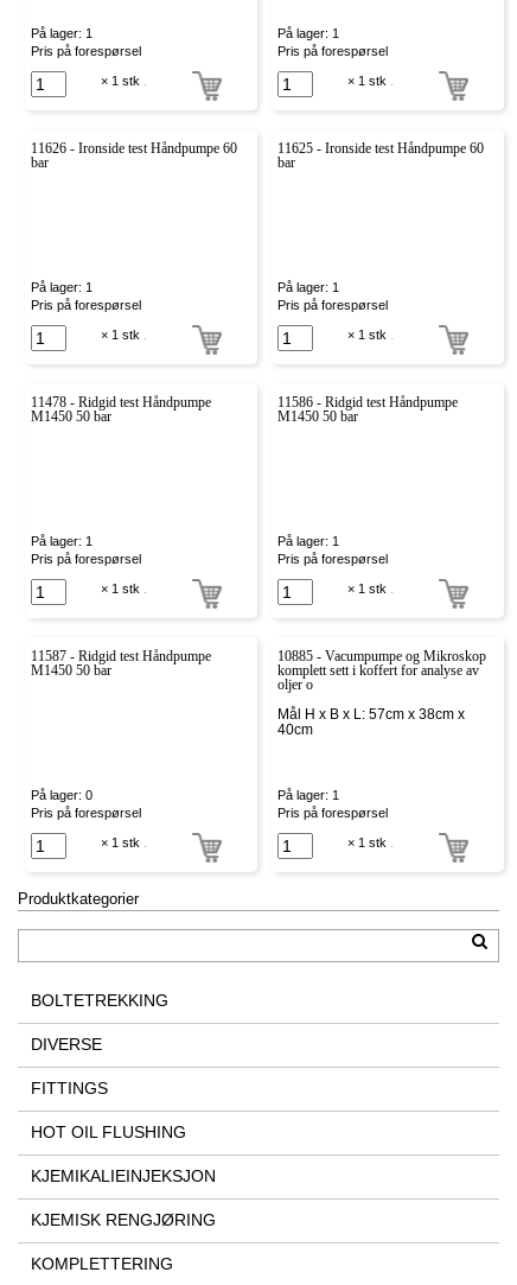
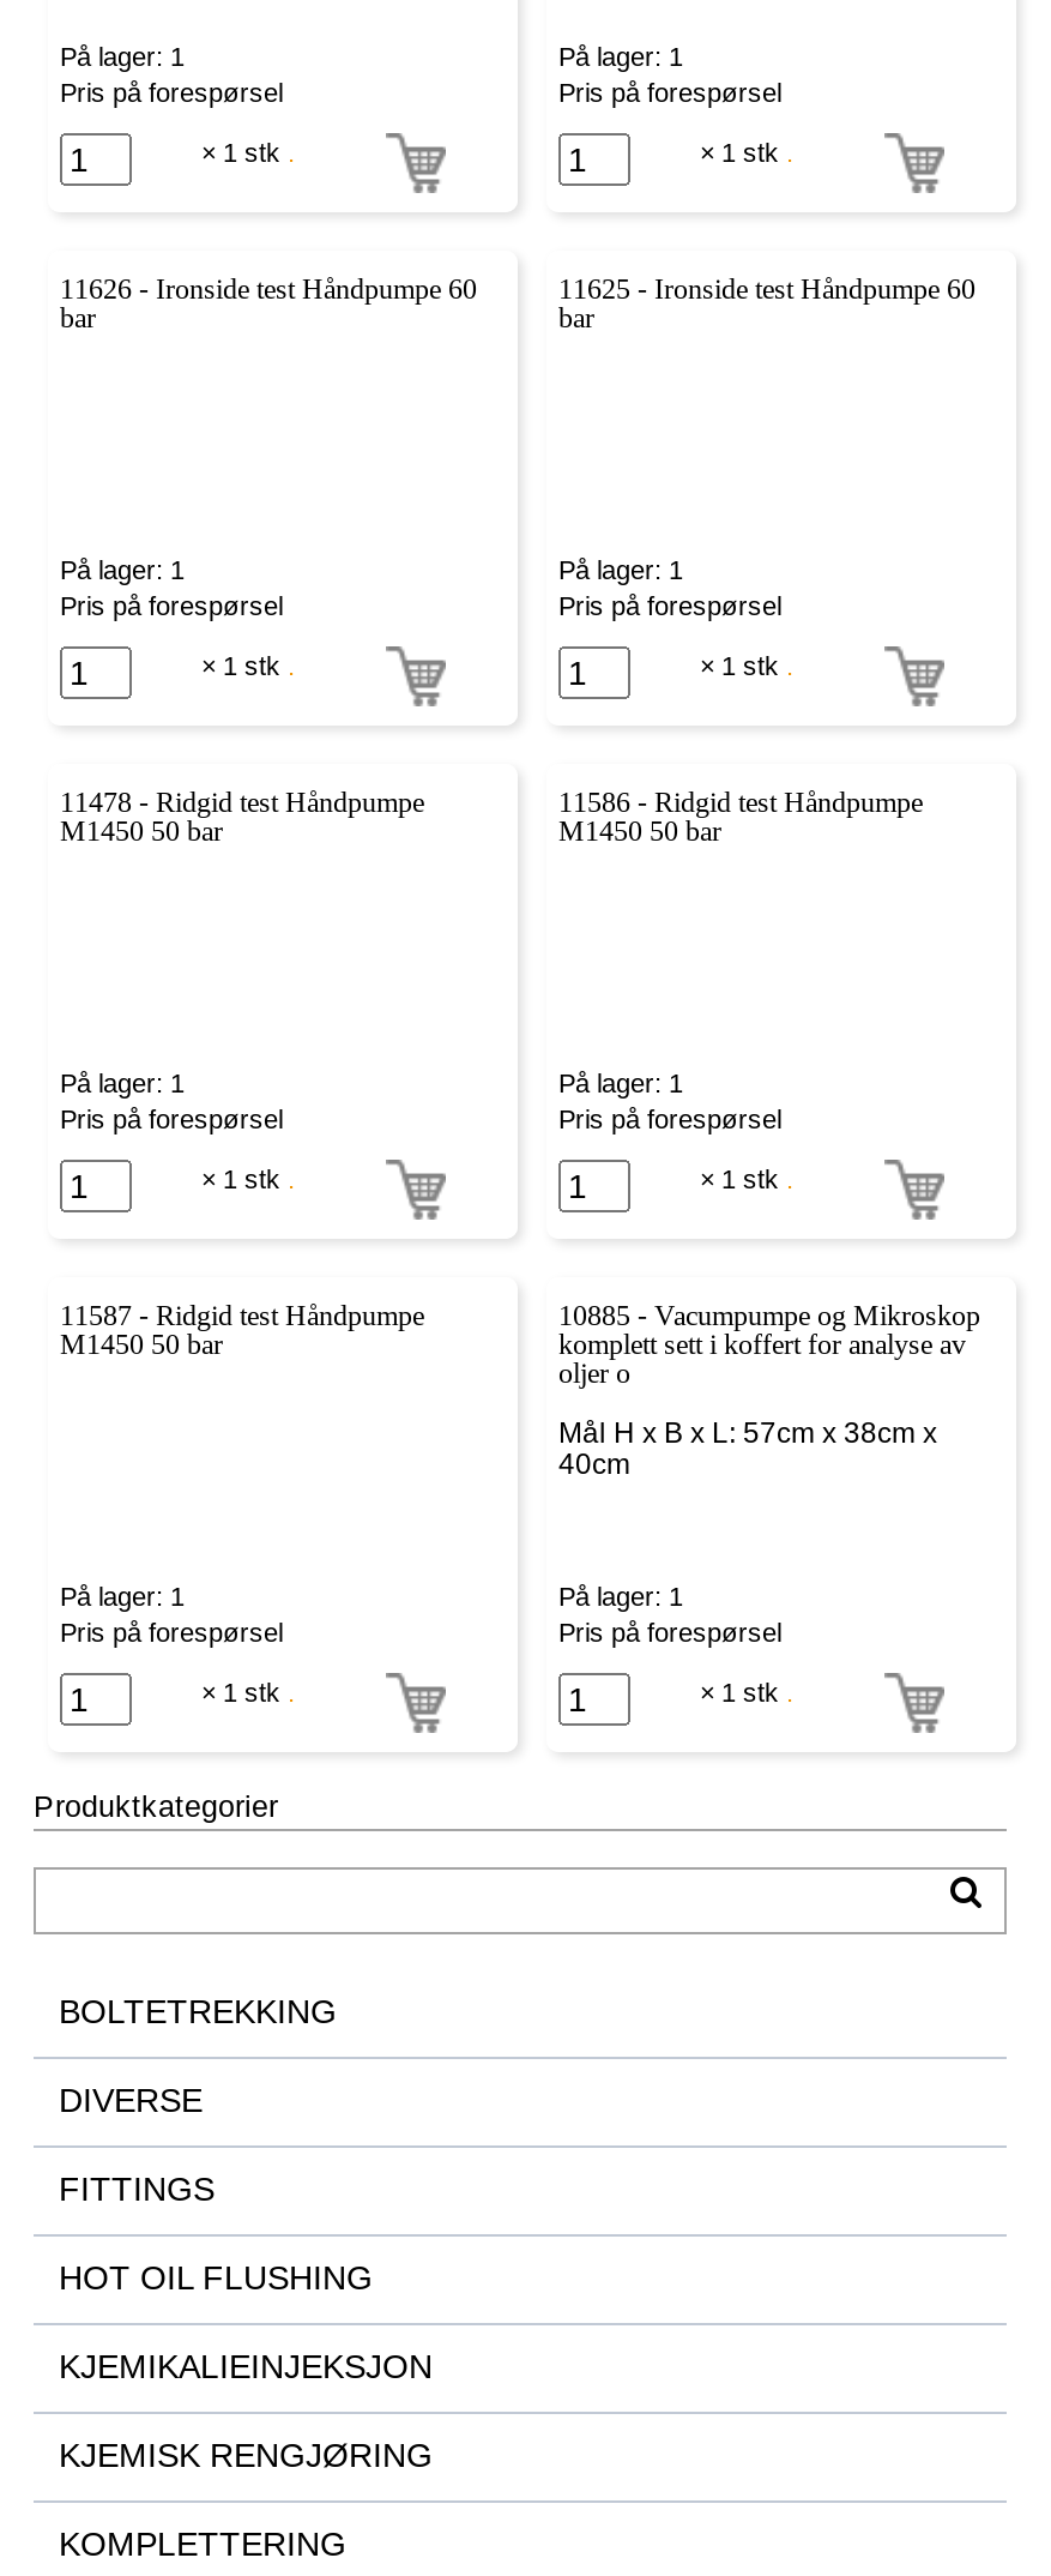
[31,787,92,801] På lager: 0 -> [60,1581,185,1609] På lager: 1

